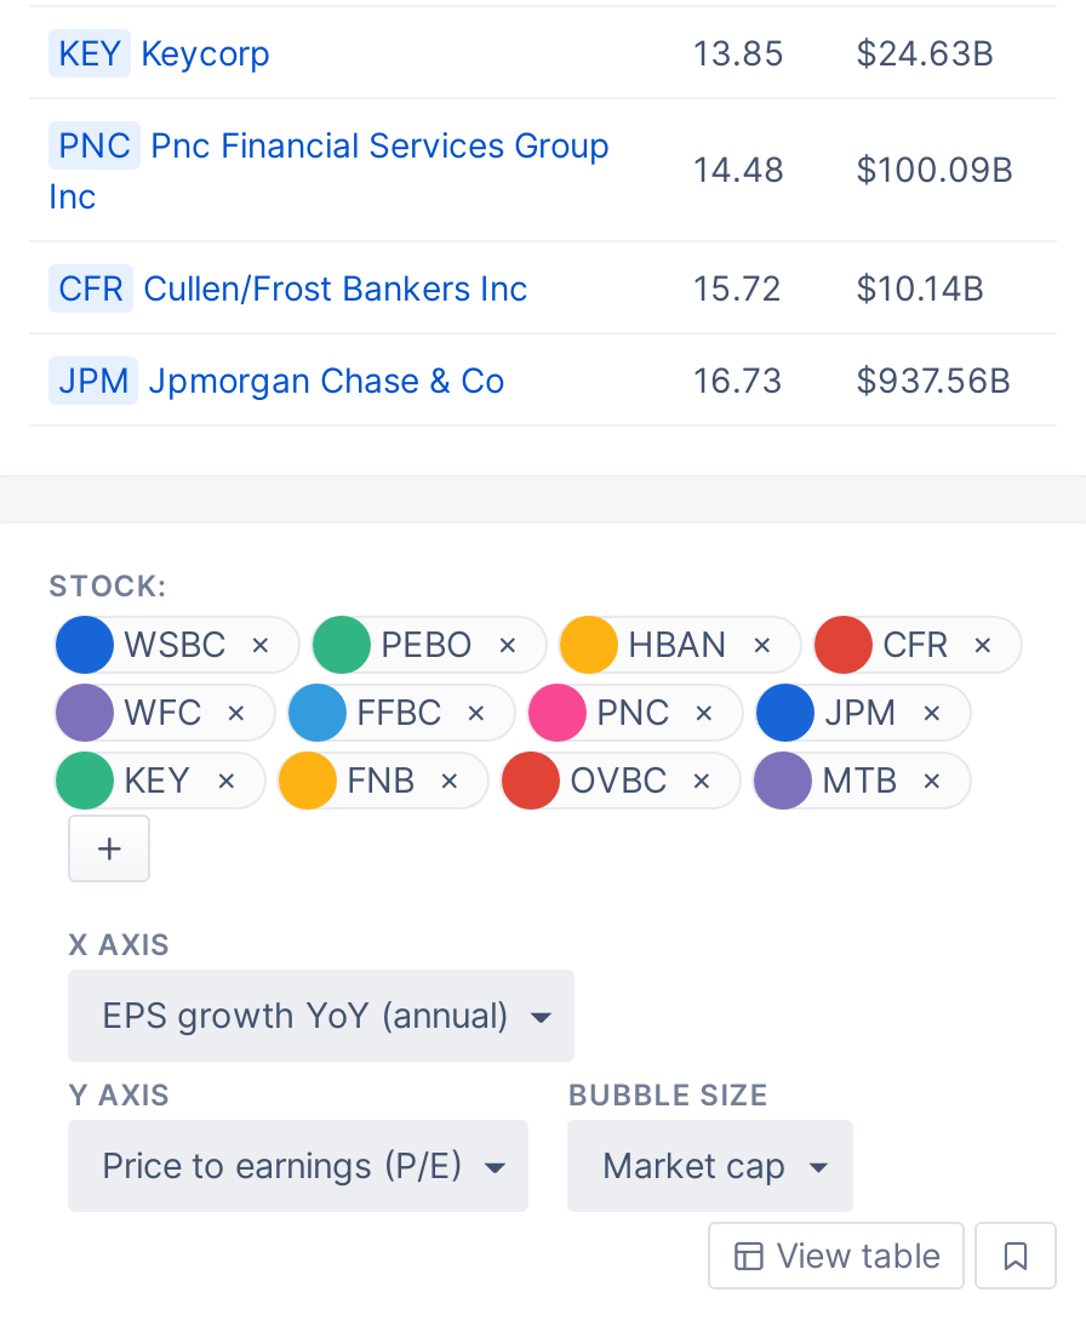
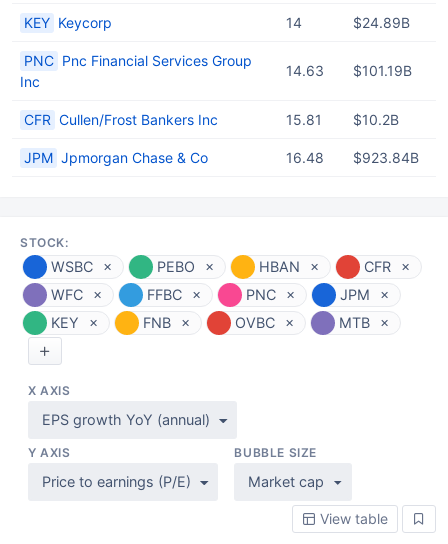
[693,32,994,73] 13.85 | $24.63B -> [286,14,410,31] 14 | $24.89B
[693,148,1013,189] 14.48 | $100.09B -> [286,62,412,79] 14.63 | $101.19B
[693,267,984,308] 15.72 | $10.14B -> [286,111,399,128] 15.81 | $10.2B
[693,359,1011,400] 16.73 | $937.56B -> [286,149,419,166] 16.48 | $923.84B

